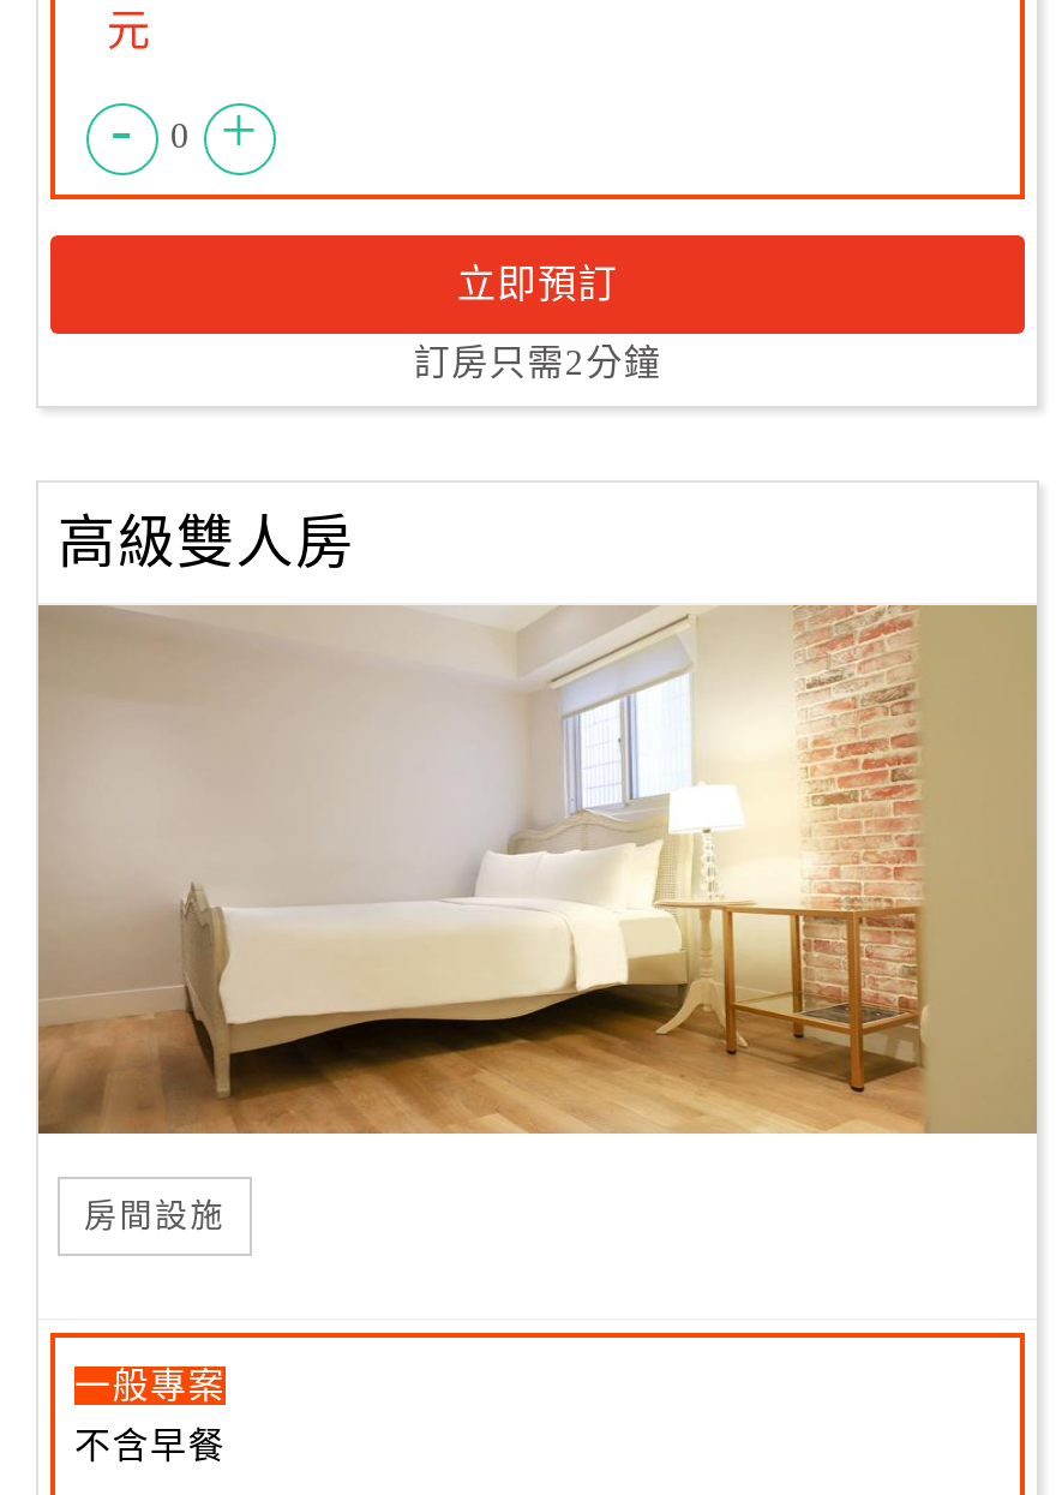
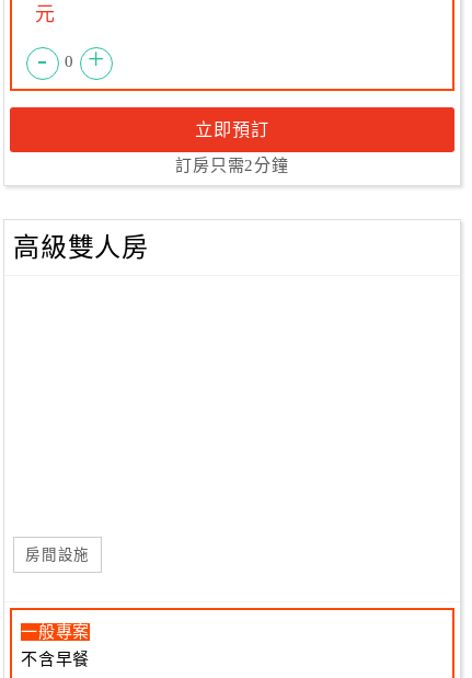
[36,603,1039,1136] [image] -> none

